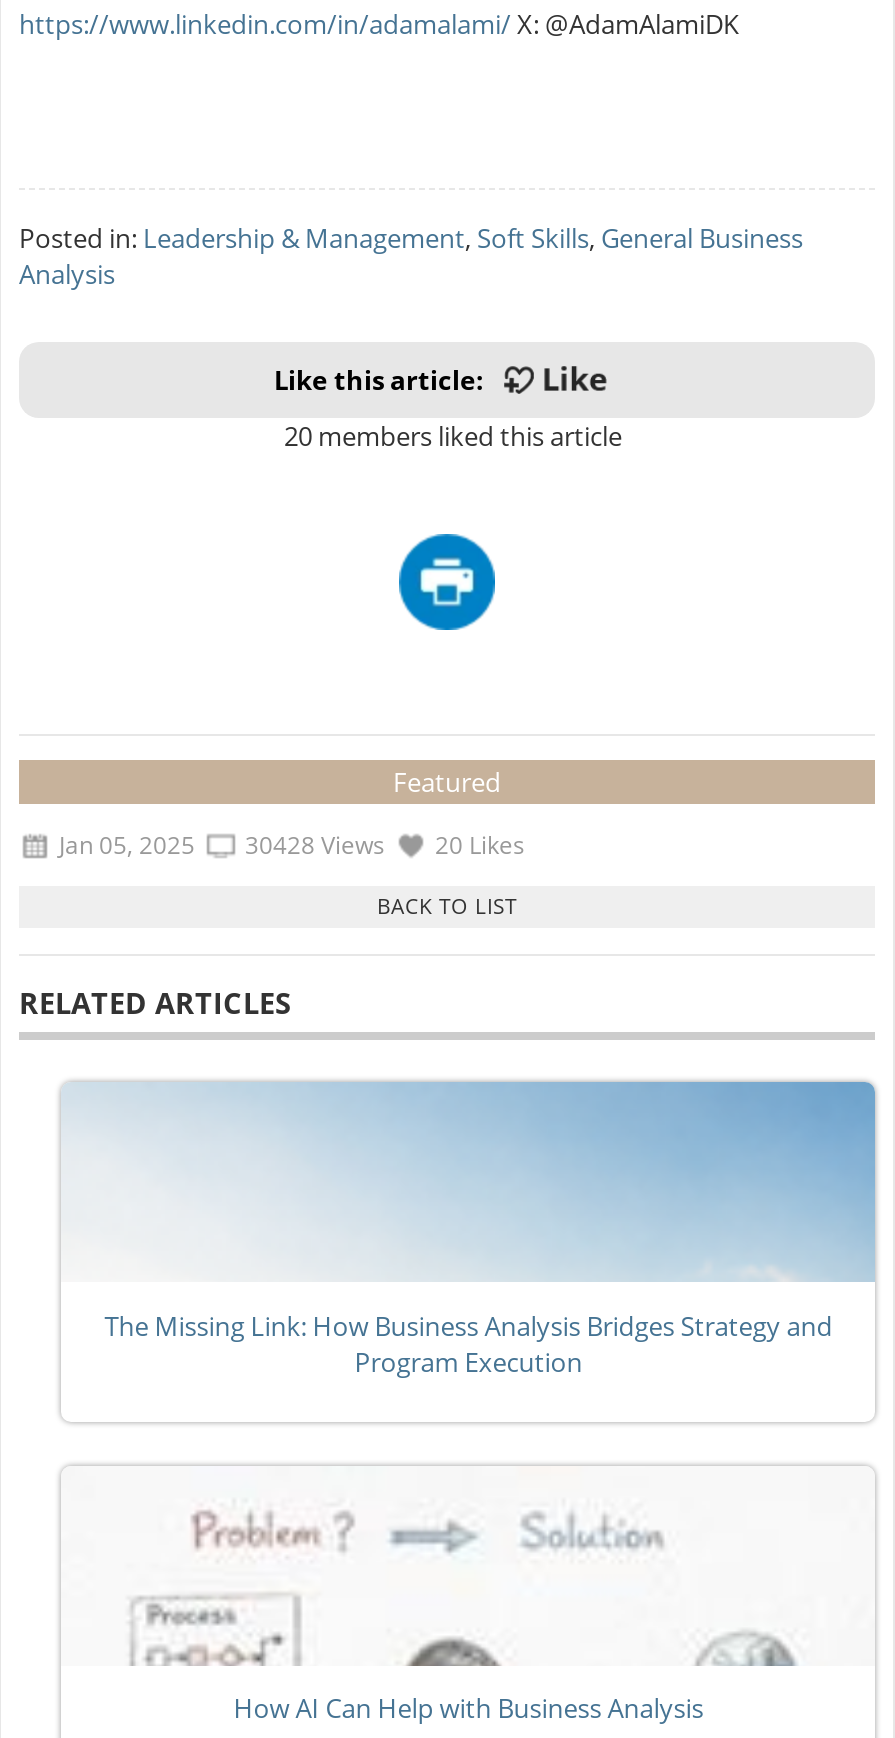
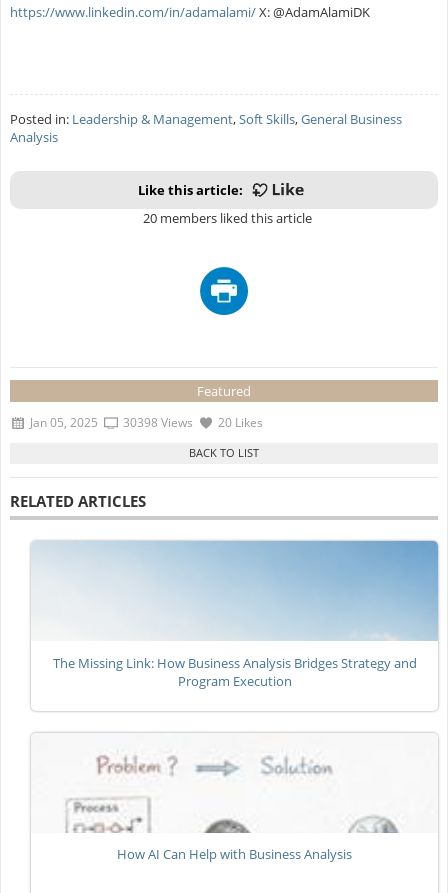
[59,828,525,862] Jan 05, 2025 30428 Views 20 Likes -> [30,414,263,431] Jan 05, 2025 30398 Views 20 Likes

